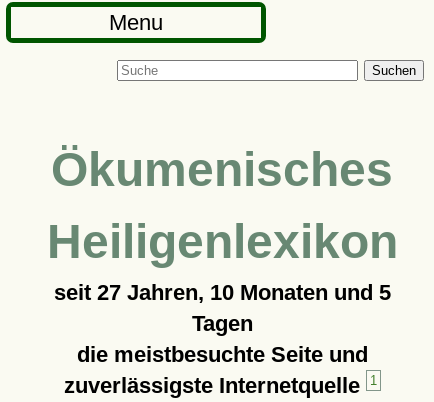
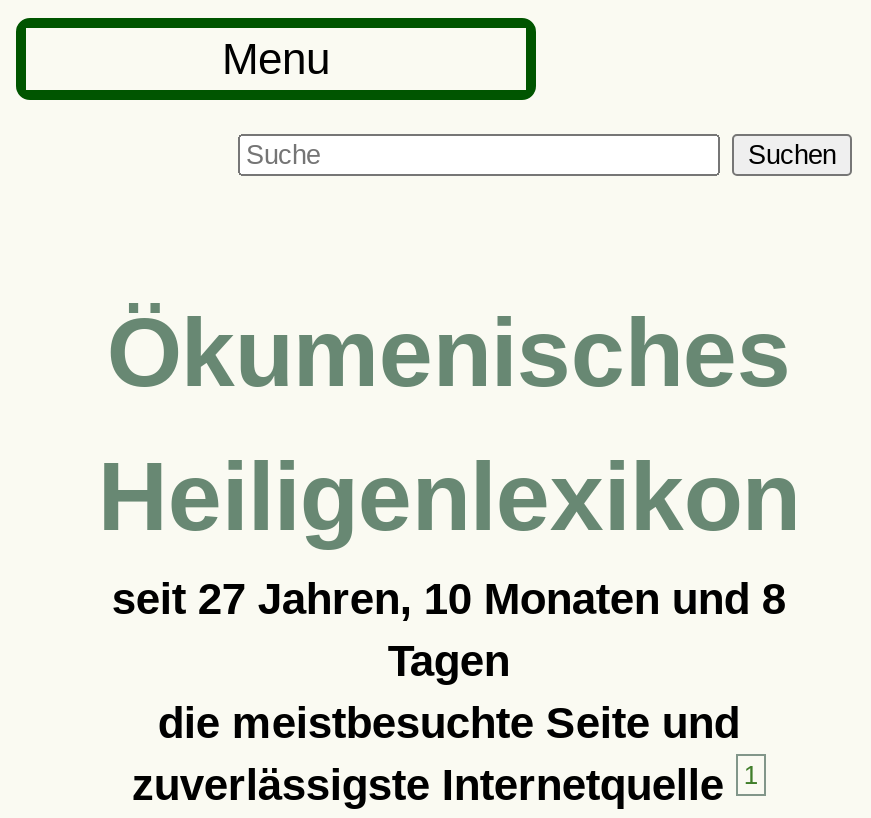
[54,280,391,305] seit 27 Jahren, 10 Monaten und 5 -> [112,574,786,624] seit 27 Jahren, 10 Monaten und 8

